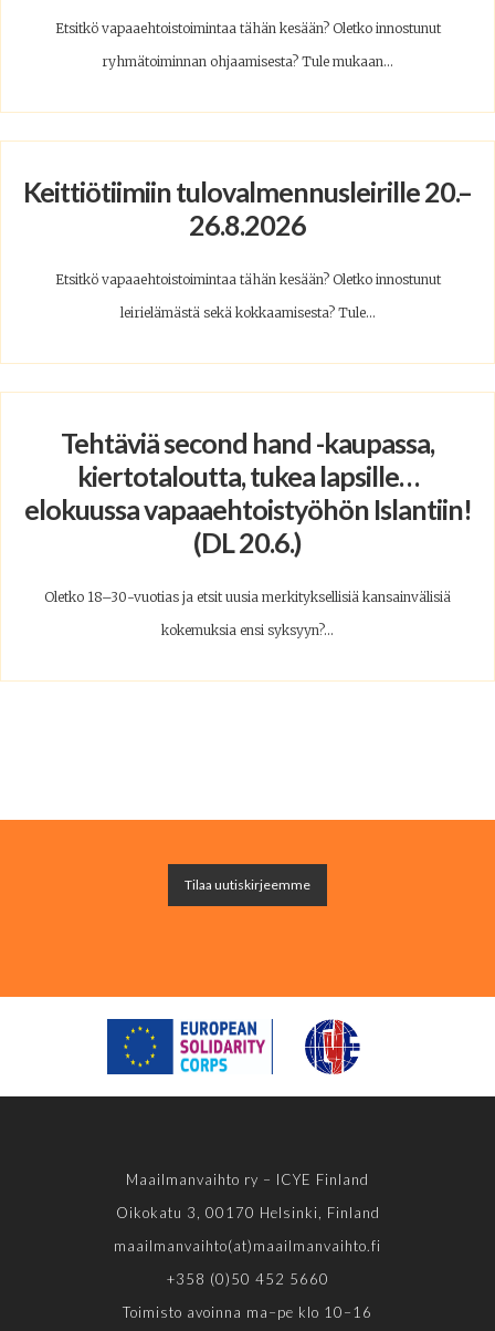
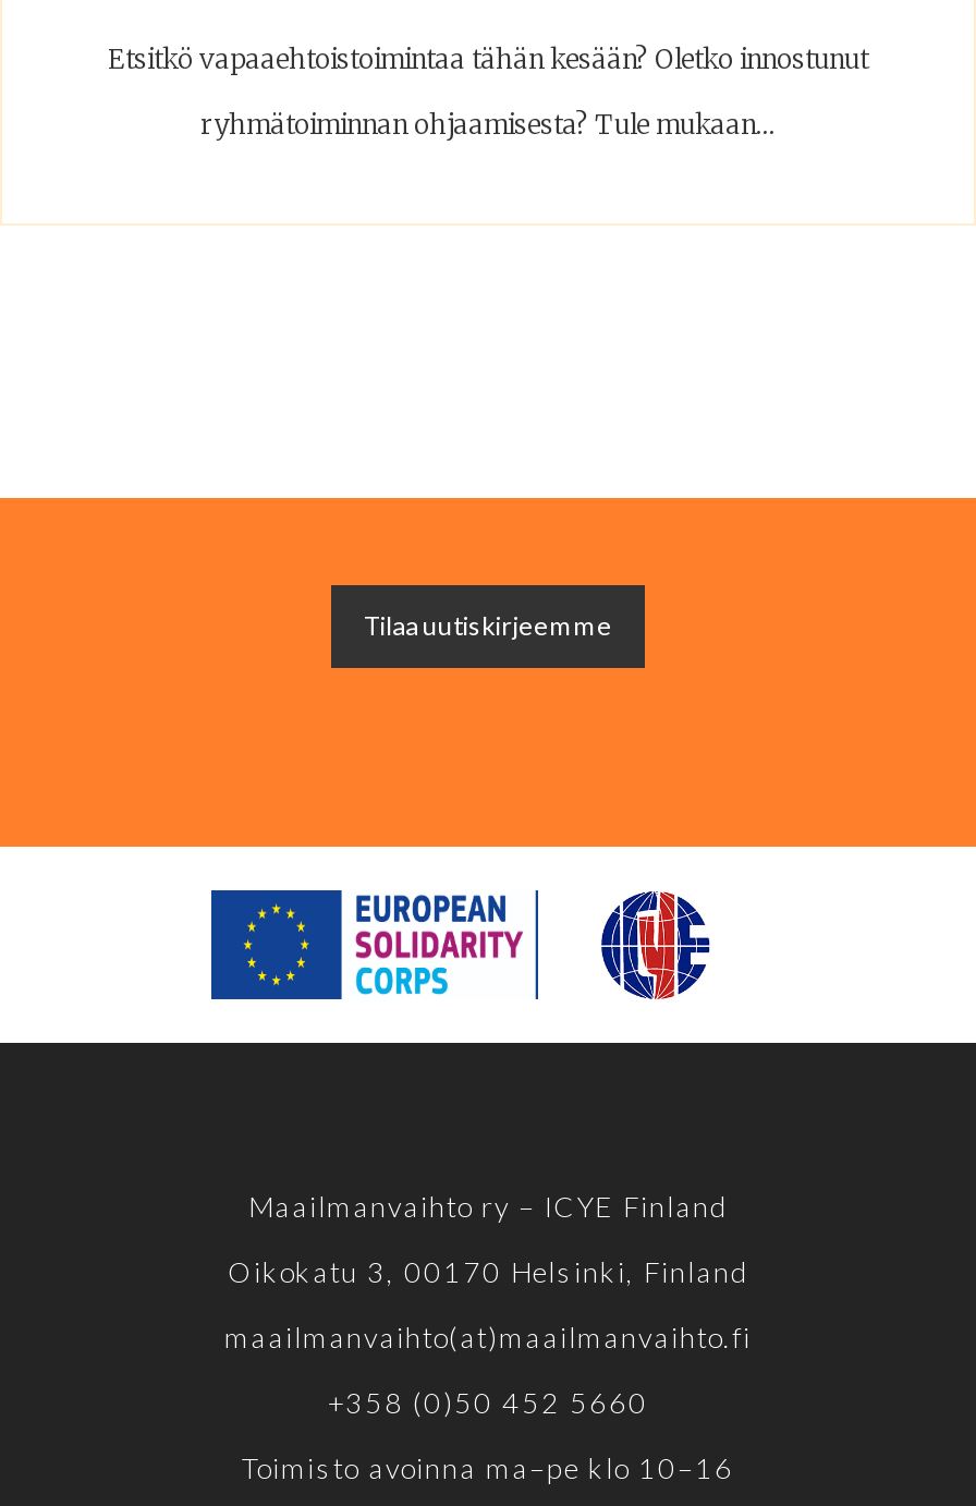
[23,174,472,321] Keittiötiimiin tulovalmennusleirille 20.– | 26.8.2026 | Etsitkö vapaaehtoistoimintaa tähän kesään? Oletko innostunut | leirielämästä sekä kokkaamisesta? Tule... -> none
[24,426,471,638] Tehtäviä second hand -kaupassa, | kiertotaloutta, tukea lapsille… | elokuussa vapaaehtoistyöhön Islantiin! | (DL 20.6.) | Oletko 18–30-vuotias ja etsit uusia merkityksellisiä kansainvälisiä | kokemuksia ensi syksyyn?... -> none

